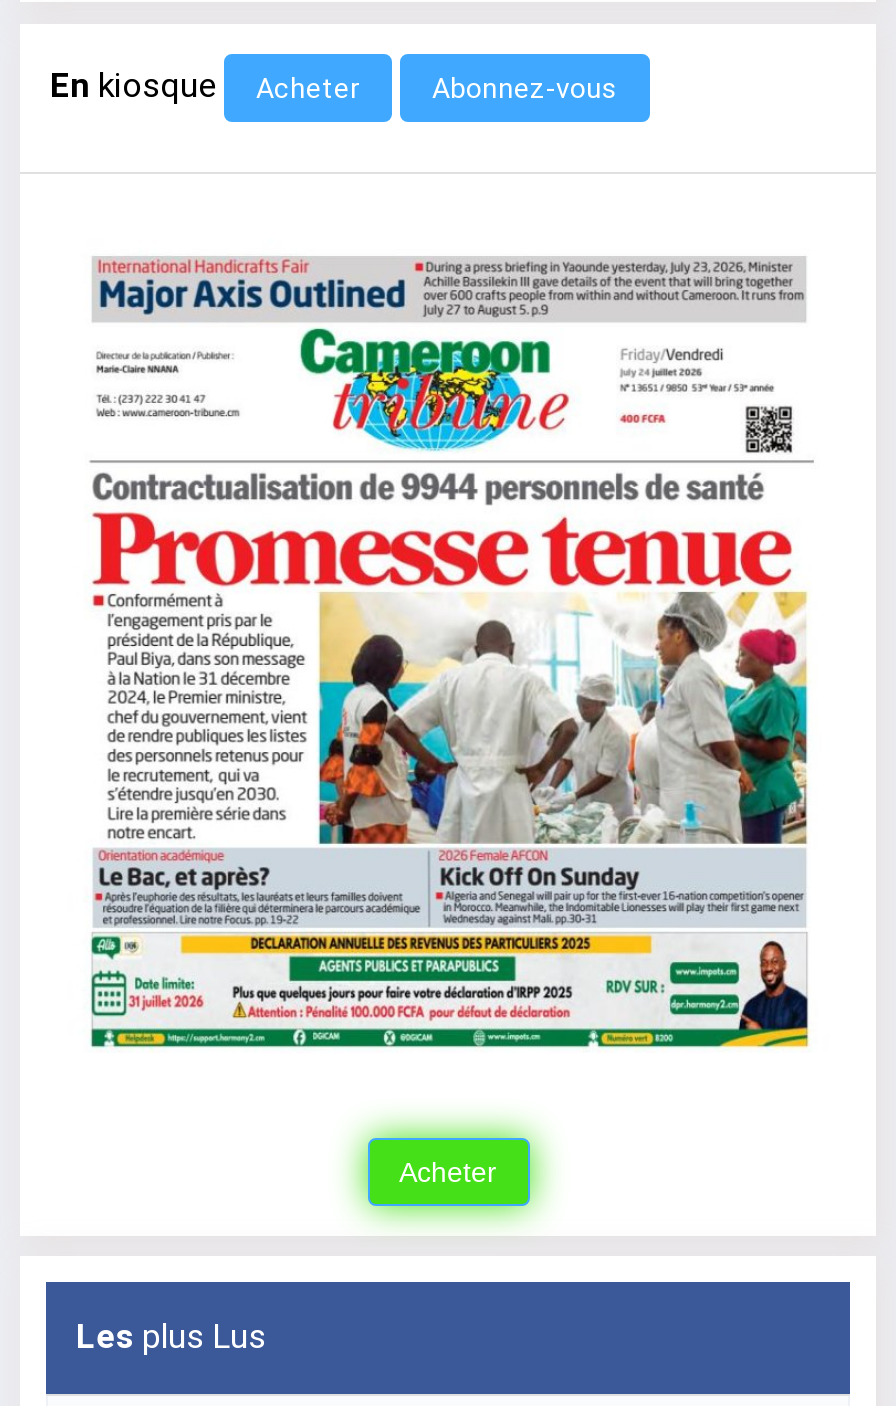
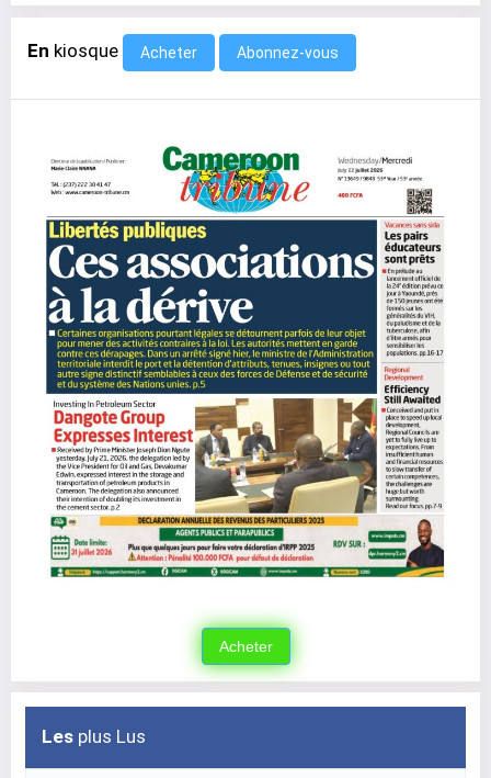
[84,256,808,1048] [image] -> [45,146,444,577] [image]

